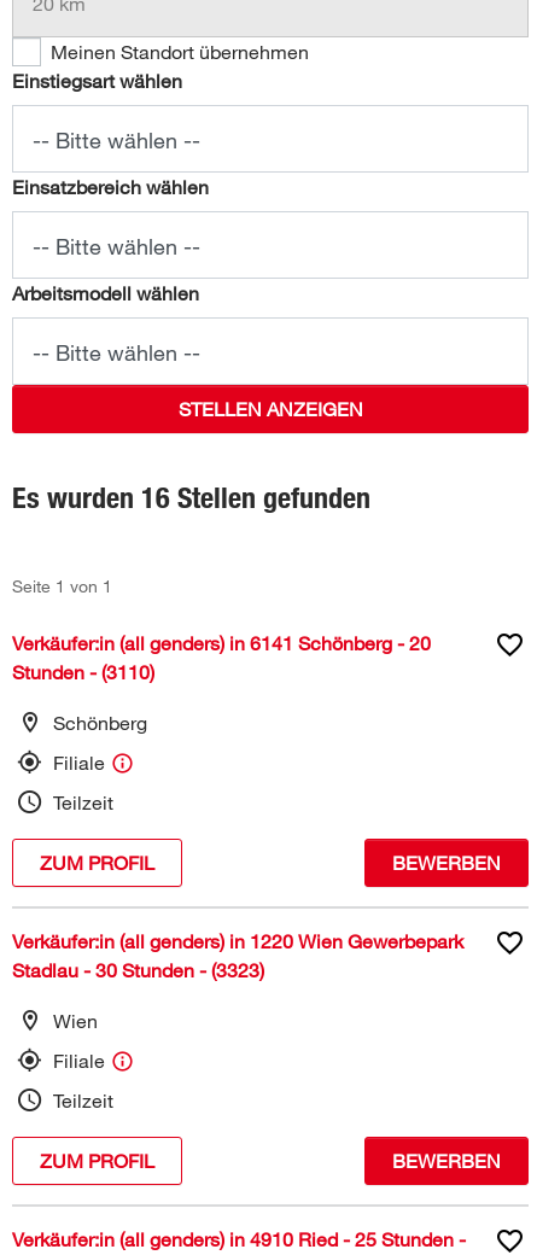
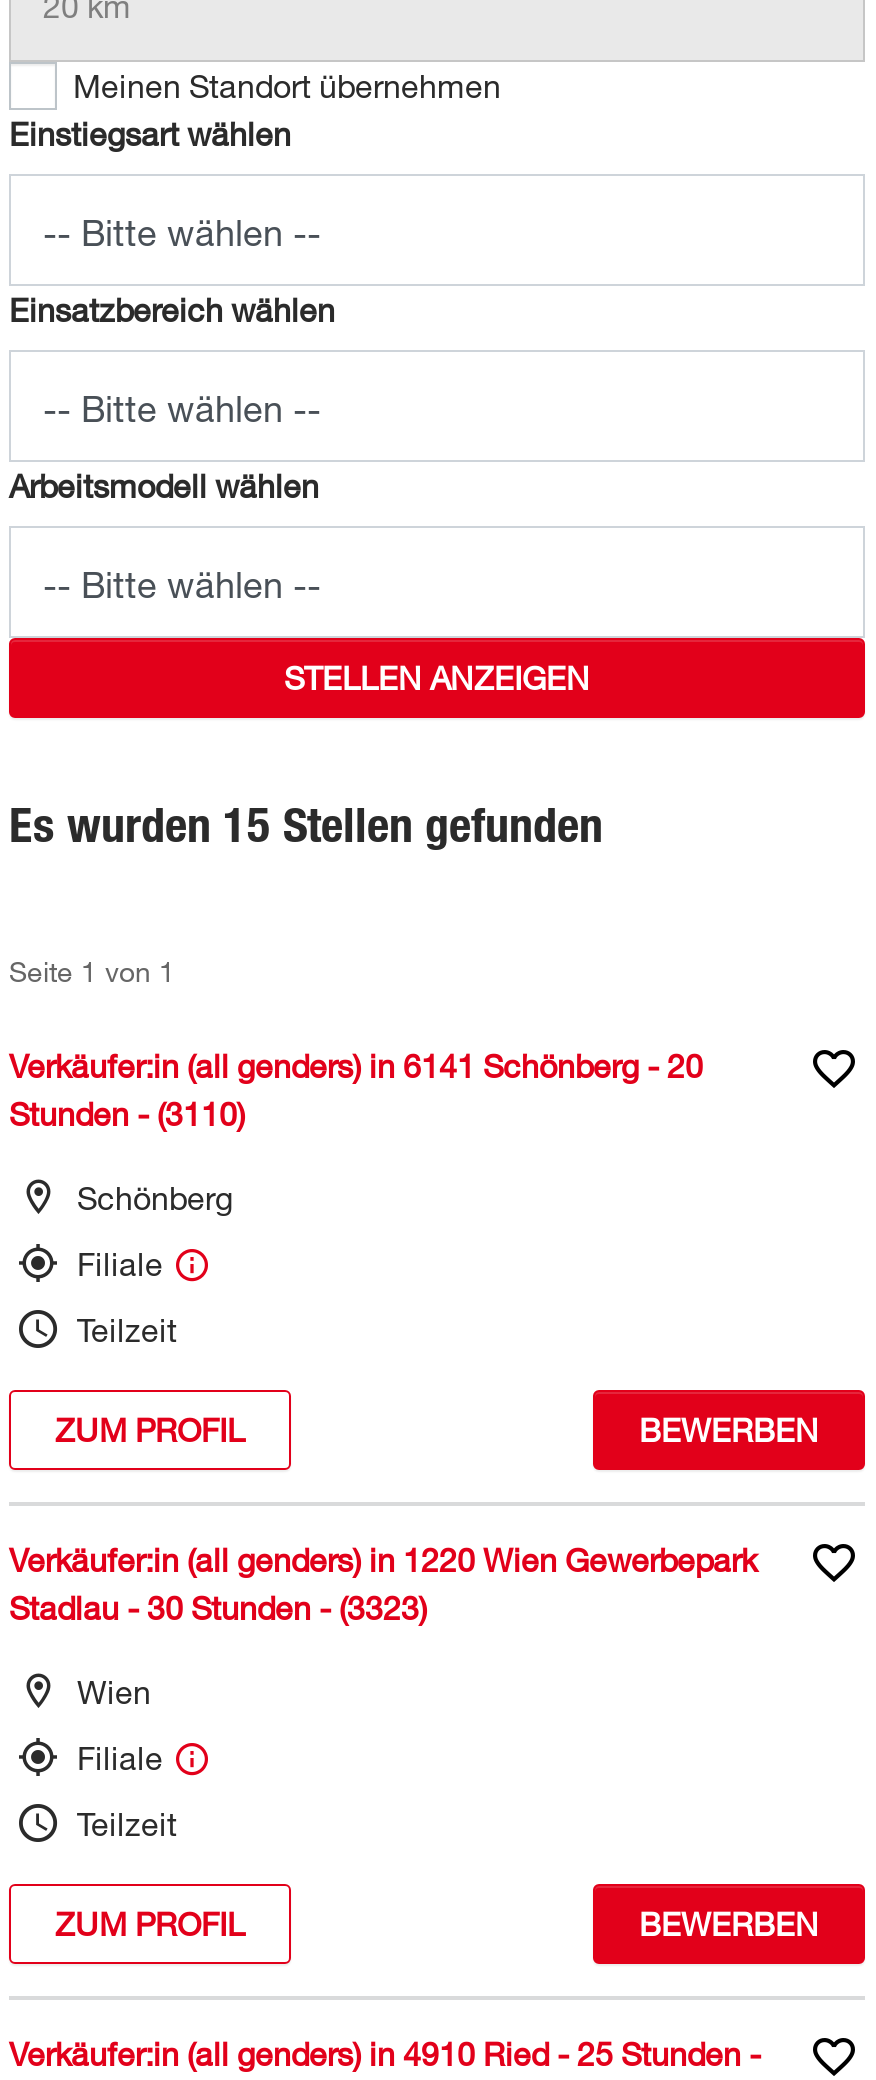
[12,480,370,515] Es wurden 16 Stellen gefunden -> [9,796,603,854] Es wurden 15 Stellen gefunden

